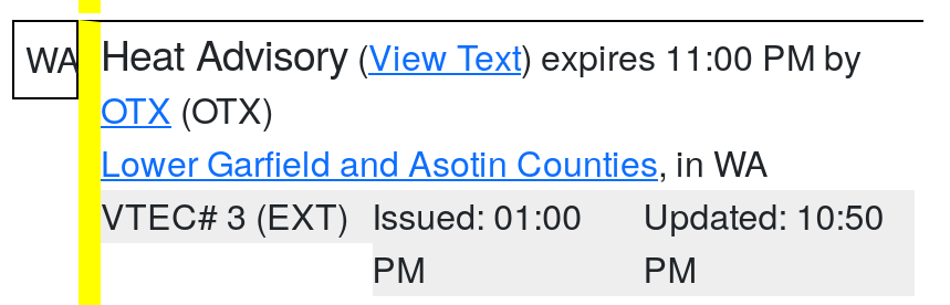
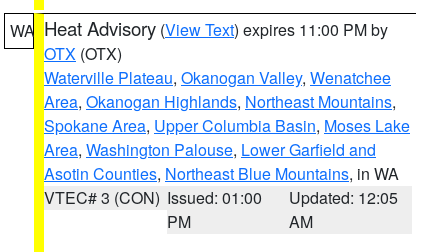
[101,137,769,241] Lower Garfield and Asotin Counties, in WA | VTEC# 3 (EXT) Issued: 01:00 -> [44,66,410,209] Waterville Plateau, Okanogan Valley, Wenatchee | Area, Okanogan Highlands, Northeast Mountains, | Spokane Area, Upper Columbia Basin, Moses Lake | Area, Washington Palouse, Lower Garfield and | Asotin Counties, Northeast Blue Mountains, in WA | VTEC# 3 (CON) Issued: 01:00
[643,190,884,294] Updated: 10:50 | PM -> [289,186,398,233] Updated: 12:05 | AM

